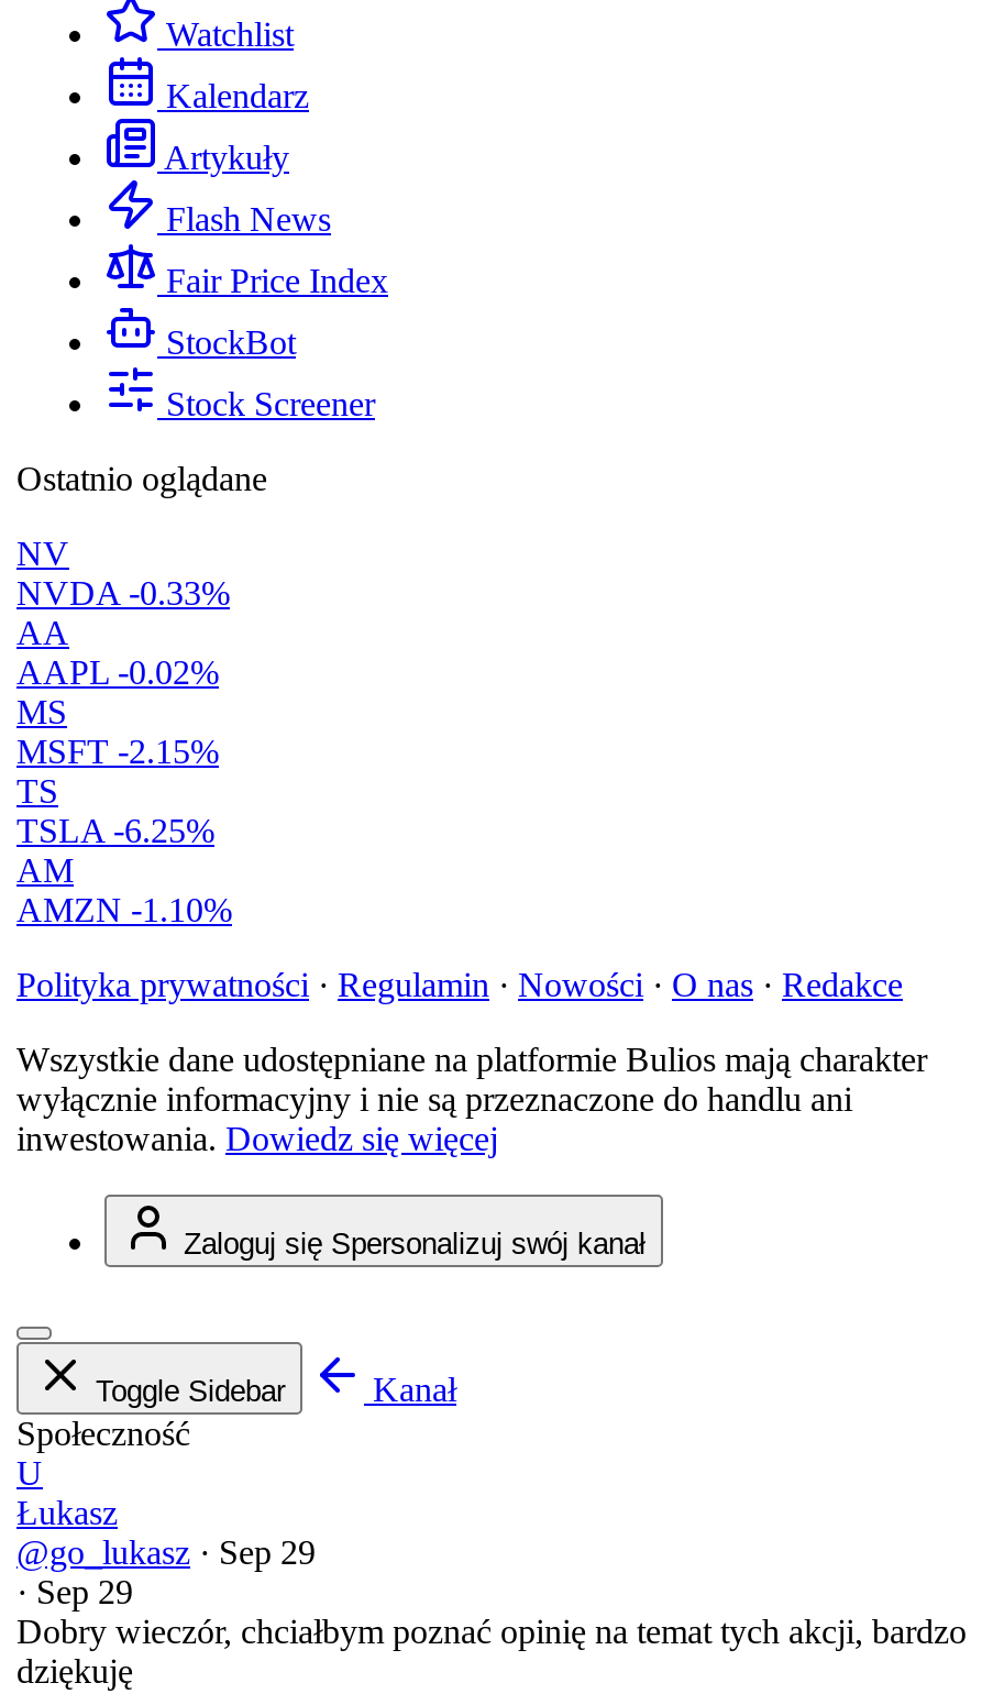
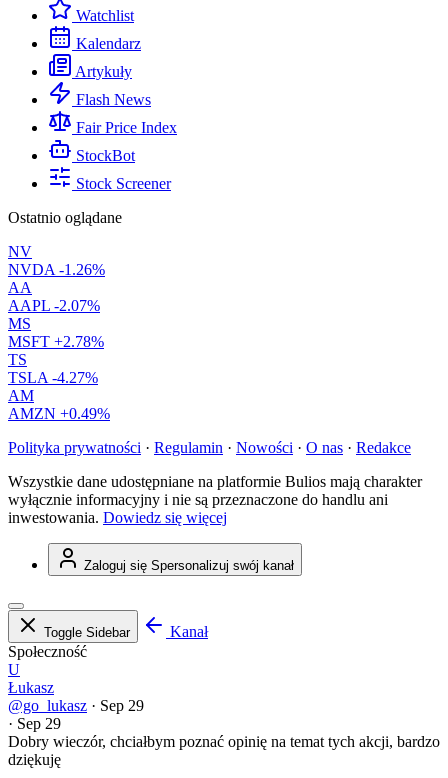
[16,574,230,612] NVDA -0.33% -> [8,261,105,278] NVDA -1.26%
[16,654,219,691] AAPL -0.02% -> [8,297,100,314] AAPL -2.07%
[16,733,219,770] MSFT -2.15% -> [8,333,104,350] MSFT +2.78%
[16,812,214,849] TSLA -6.25% -> [8,369,98,386] TSLA -4.27%
[16,891,232,929] AMZN -1.10% -> [8,405,110,422] AMZN +0.49%

